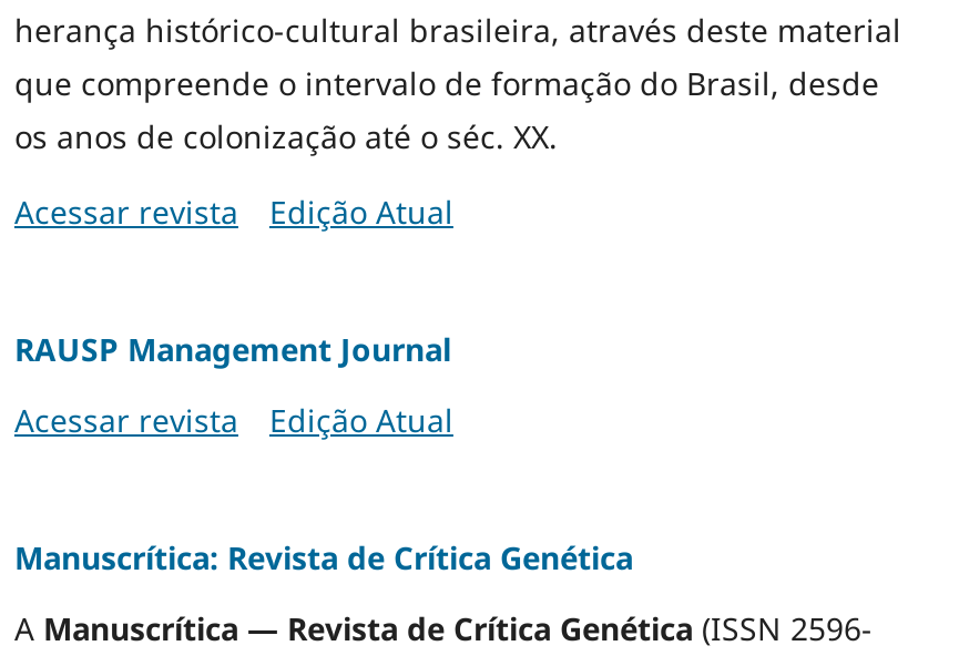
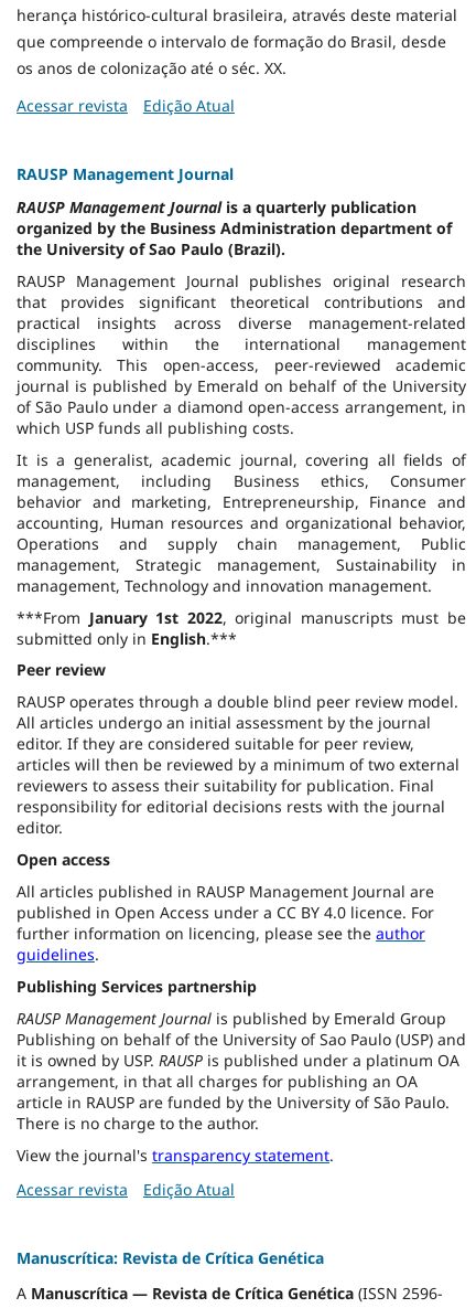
none -> [17,196,466,1166] RAUSP Management Journal is a quarterly publication | organized by the Business Administration department of | the University of Sao Paulo (Brazil). | RAUSP Management Journal publishes original research | that provides significant theoretical contributions and | practical insights across diverse management-related | disciplines within the international management | community. This open-access, peer-reviewed academic | journal is published by Emerald on behalf of the University | of São Paulo under a diamond open-access arrangement, in | which USP funds all publishing costs. | It is a generalist, academic journal, covering all fields of | management, including Business ethics, Consumer | behavior and marketing, Entrepreneurship, Finance and | accounting, Human resources and organizational behavior, | Operations and supply chain management, Public | management, Strategic management, Sustainability in | management, Technology and innovation management. | ***From January 1st 2022, original manuscripts must be | submitted only in English.*** | Peer review | RAUSP operates through a double blind peer review model. | All articles undergo an initial assessment by the journal | editor. If they are considered suitable for peer review, | articles will then be reviewed by a minimum of two external | reviewers to assess their suitability for publication. Final | responsibility for editorial decisions rests with the journal | editor. | Open access | All articles published in RAUSP Management Journal are | published in Open Access under a CC BY 4.0 licence. For | further information on licencing, please see the author | guidelines. | Publishing Services partnership | RAUSP Management Journal is published by Emerald Group | Publishing on behalf of the University of Sao Paulo (USP) and | it is owned by USP. RAUSP is published under a platinum OA | arrangement, in that all charges for publishing an OA | article in RAUSP are funded by the University of São Paulo. | There is no charge to the author. | View the journal's transparency statement.

